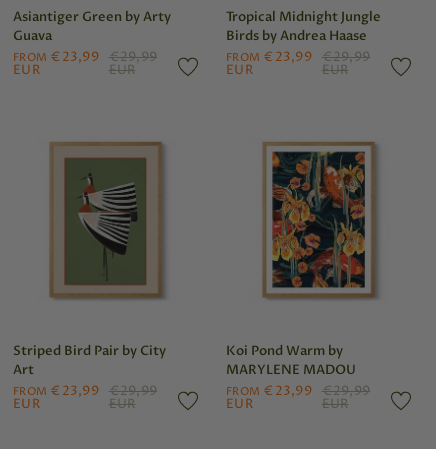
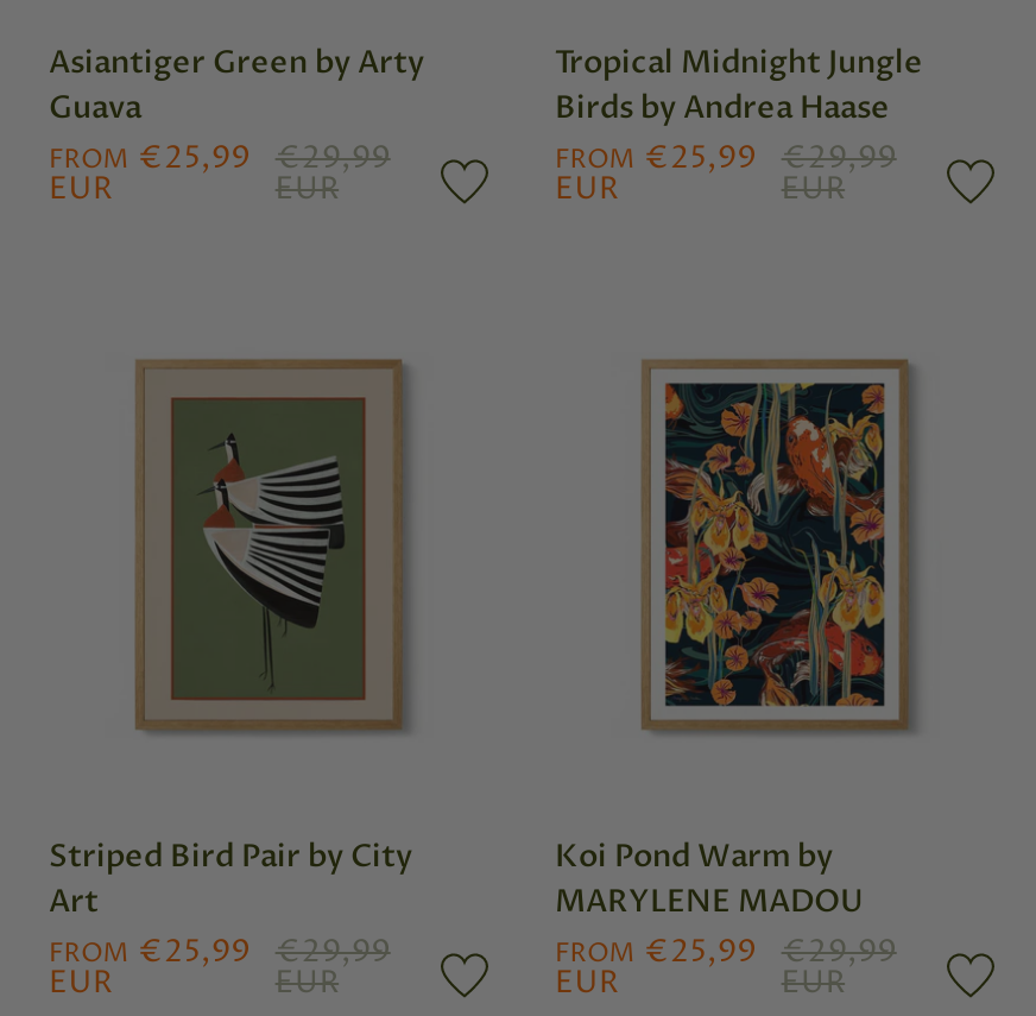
[13,48,99,66] FROM €23,99 -> [49,137,250,180] FROM €25,99
[226,48,312,66] FROM €23,99 -> [555,137,757,180] FROM €25,99
[13,382,99,400] FROM €23,99 -> [49,931,250,974] FROM €25,99
[226,382,312,400] FROM €23,99 -> [555,931,757,974] FROM €25,99

